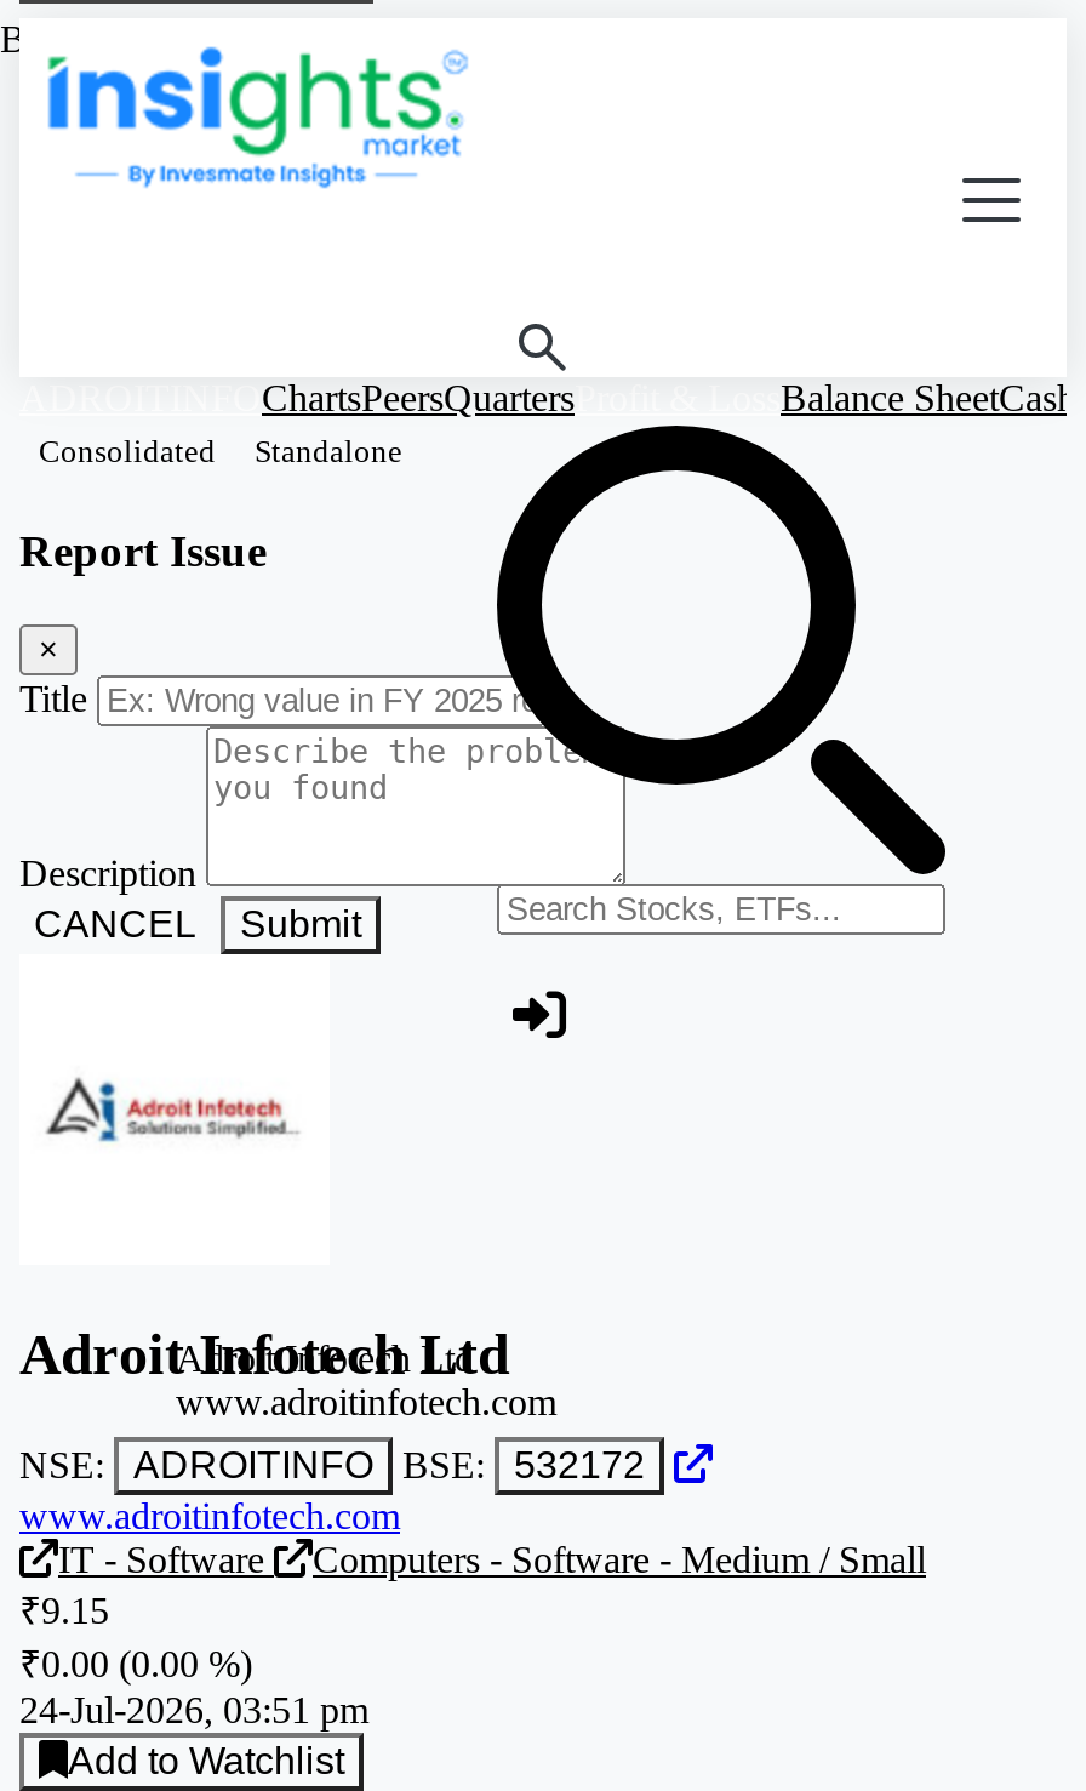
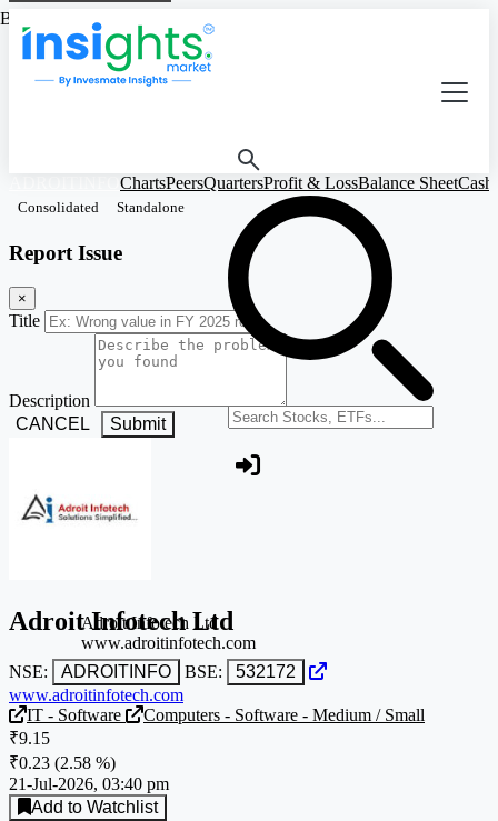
[19,1643,252,1684] ₹0.00 (0.00 %) -> [9,753,116,772] ₹0.23 (2.58 %)
[19,1689,368,1730] 24-Jul-2026, 03:51 pm -> [9,774,169,793] 21-Jul-2026, 03:40 pm

